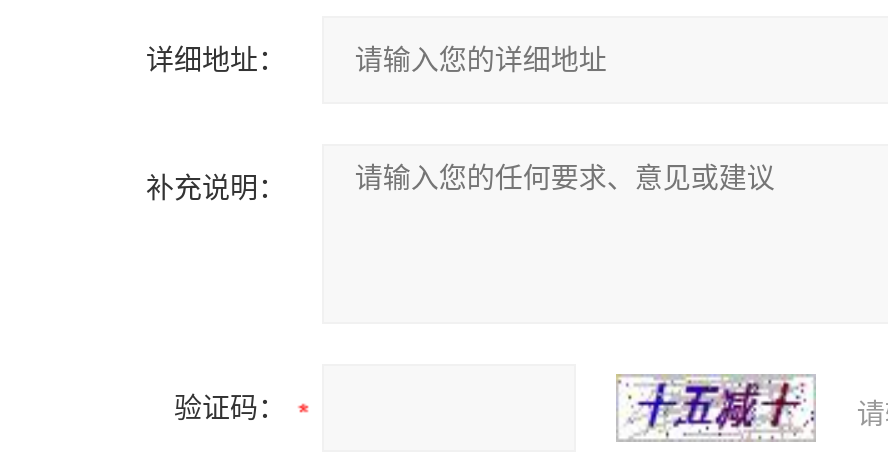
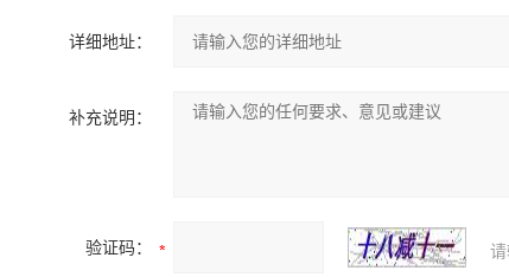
[616,374,816,442] [image] -> [348,227,466,266] [image]

